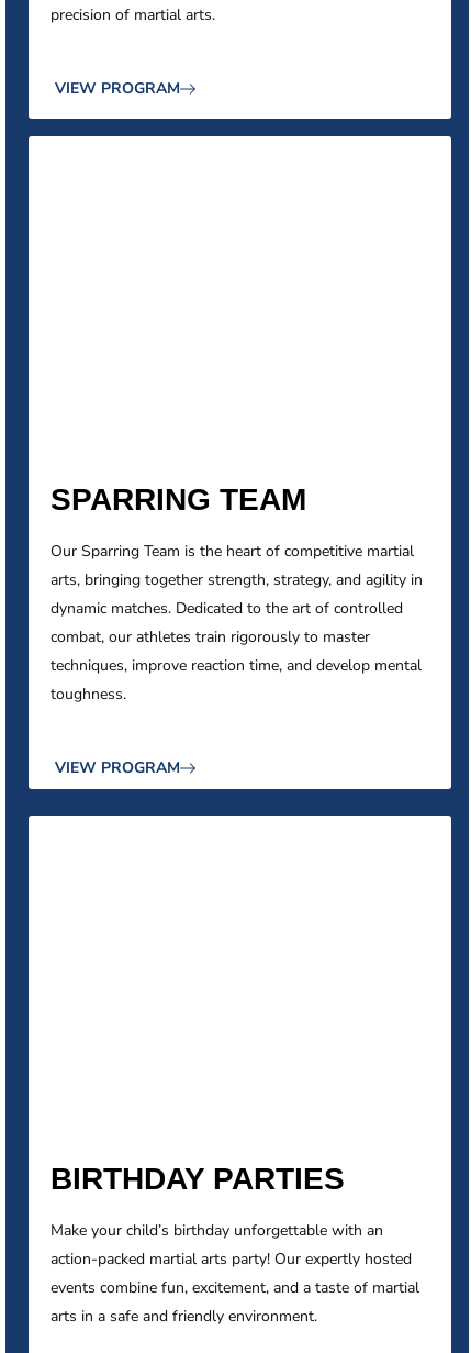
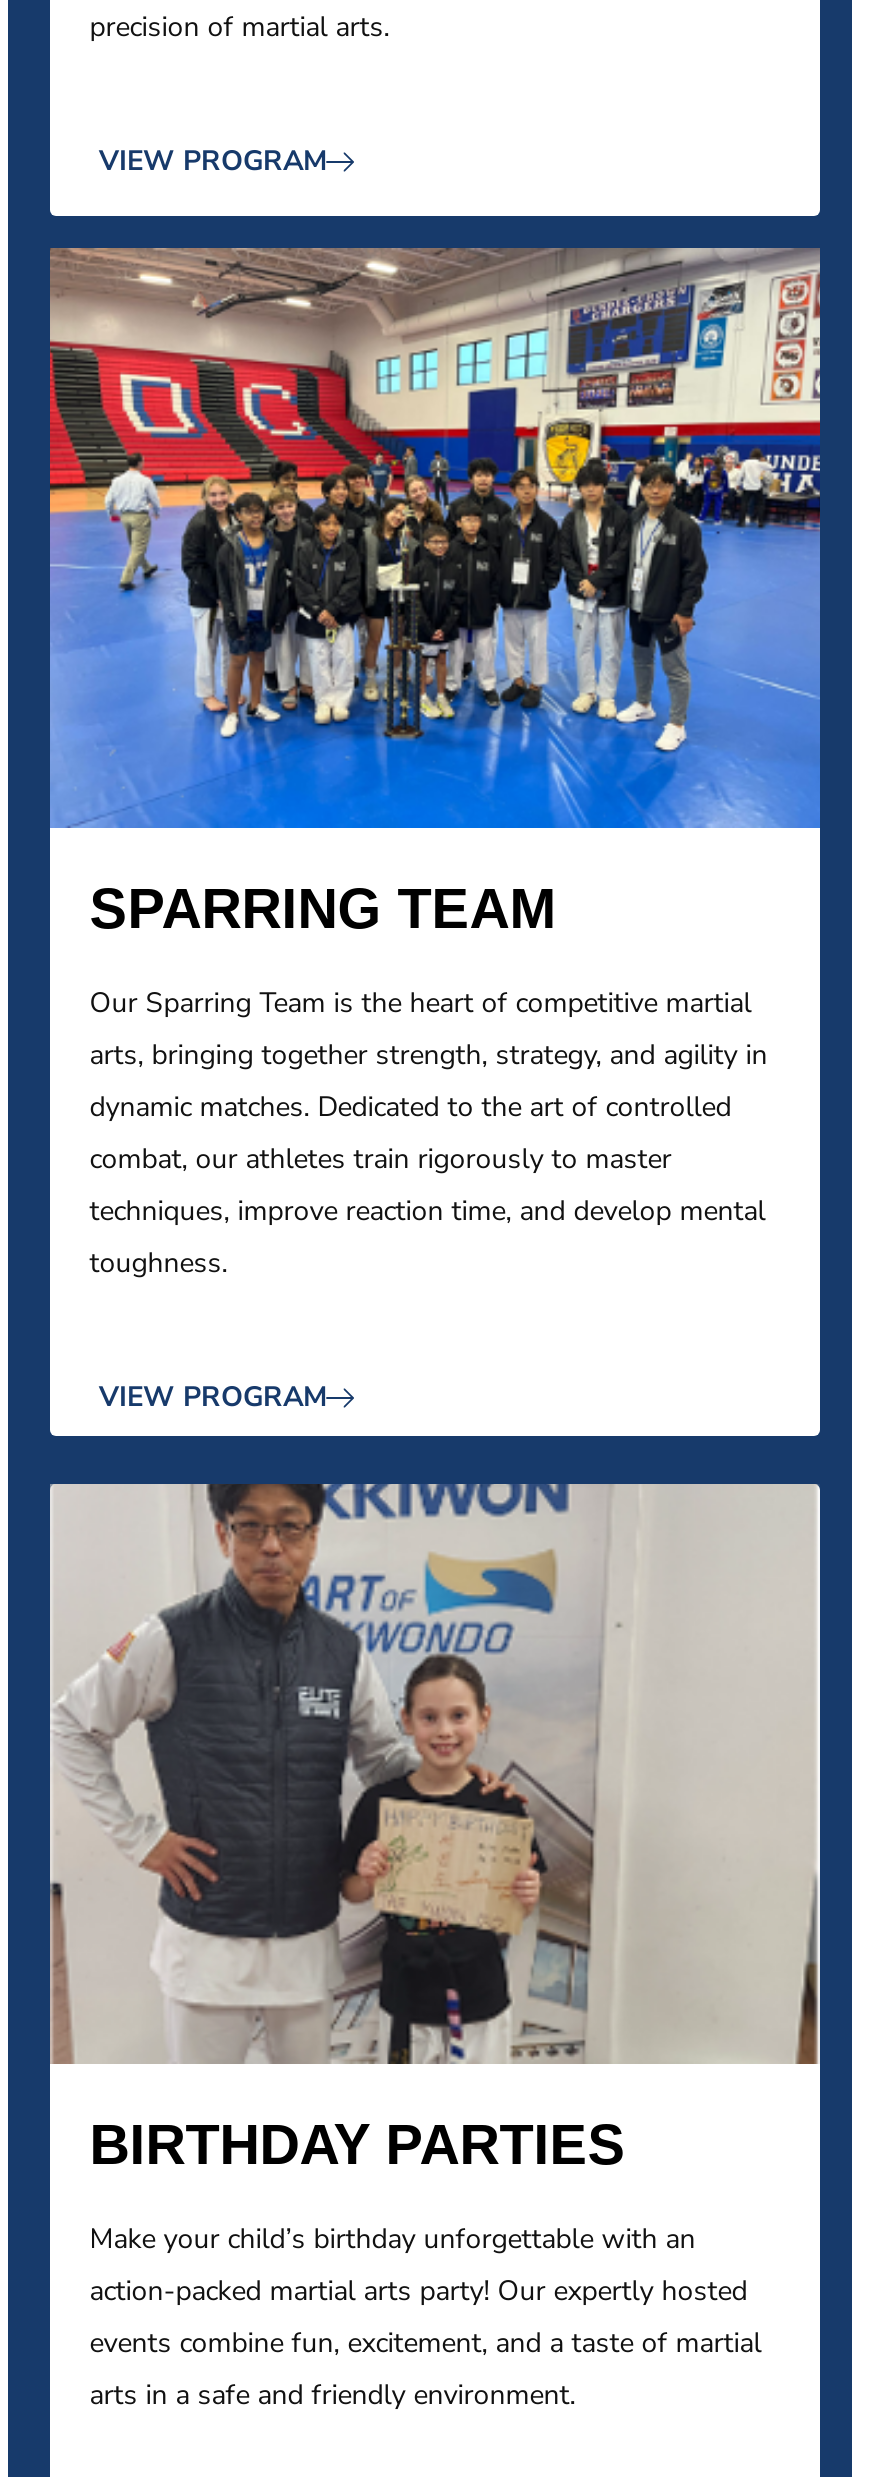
none -> [48,246,822,830] [image]
none -> [48,1482,820,2066] [image]

